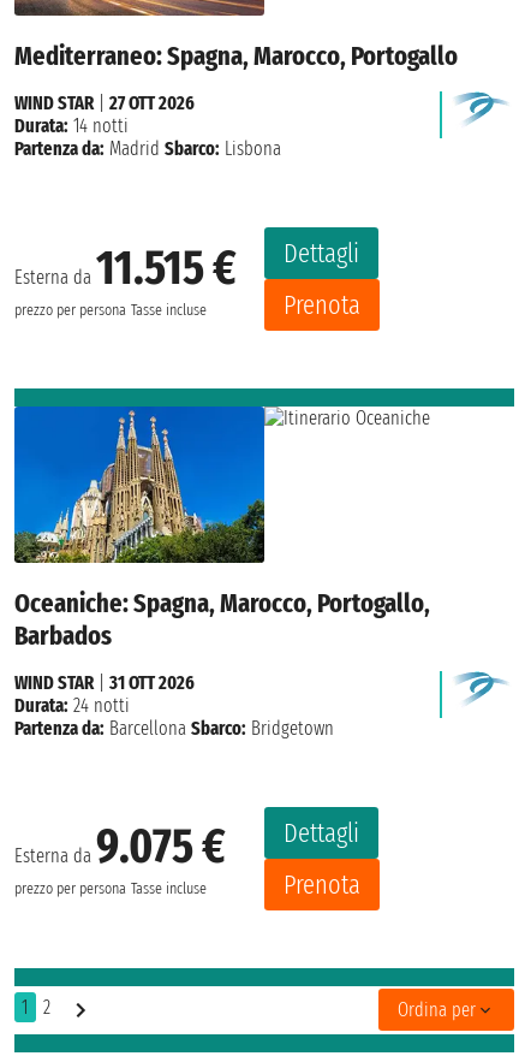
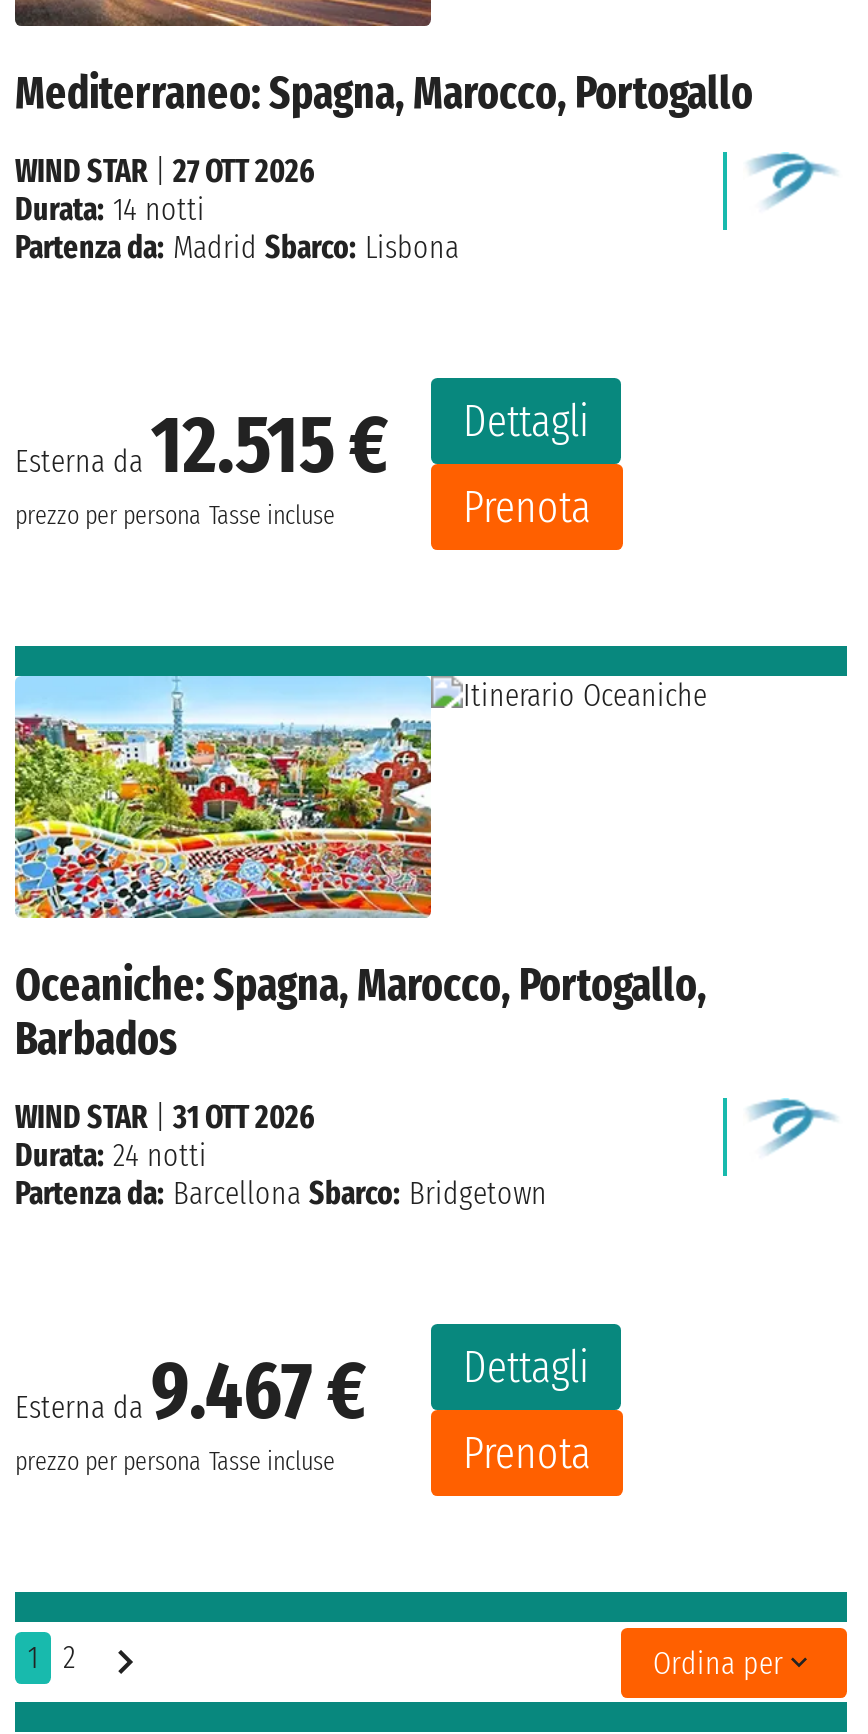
[14,237,359,297] Esterna da11.515 € Dettagli -> [15,394,589,493] Esterna da12.515 € Dettagli
[13,407,266,564] [image] -> [13,674,433,920] [image]
[14,816,359,876] Esterna da9.075 € Dettagli -> [15,1341,589,1440] Esterna da9.467 € Dettagli

